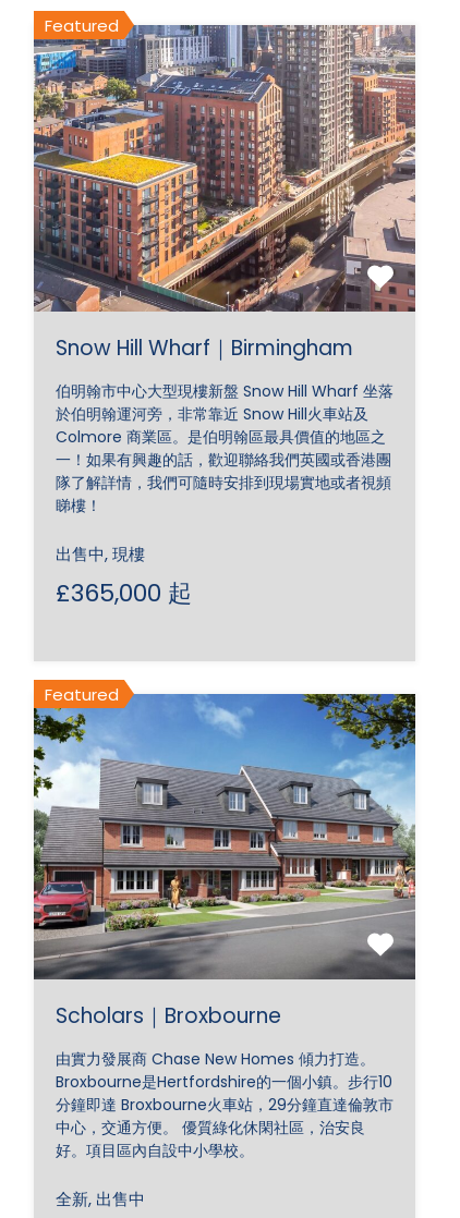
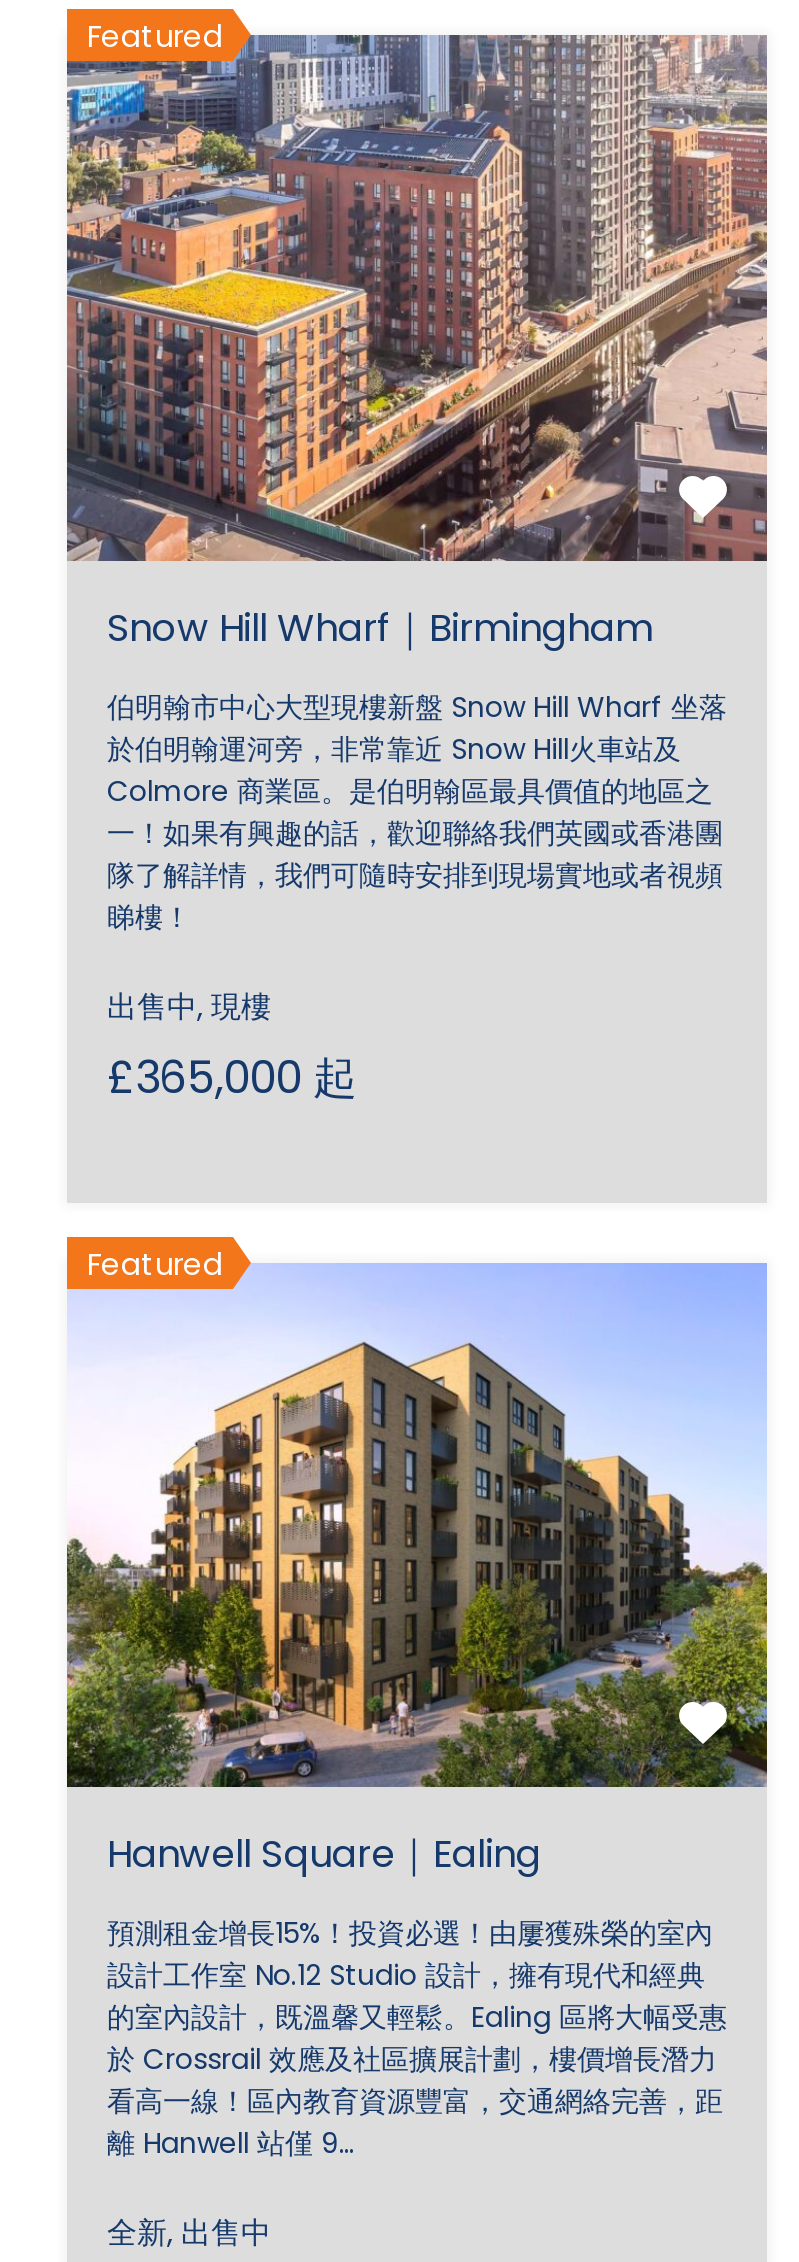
[33,693,416,1031] [image] | Scholars｜Broxbourne -> [67,1263,769,1882] [image] | Hanwell Square｜Ealing
[56,1048,394,1162] 由實力發展商 Chase New Homes 傾力打造。 | Broxbourne是Hertfordshire的一個小鎮。步行10 | 分鐘即達 Broxbourne火車站，29分鐘直達倫敦市 | 中心，交通方便。 優質綠化休閑社區，治安良 | 好。項目區內自設中小學校。 -> [107,1914,727,2164] 預測租金增長15%！投資必選！由屢獲殊榮的室內 | 設計工作室 No.12 Studio 設計，擁有現代和經典 | 的室內設計，既溫馨又輕鬆。Ealing 區將大幅受惠 | 於 Crossrail 效應及社區擴展計劃，樓價增長潛力 | 看高一線！區內教育資源豐富，交通網絡完善，距 | 離 Hanwell 站僅 9…

